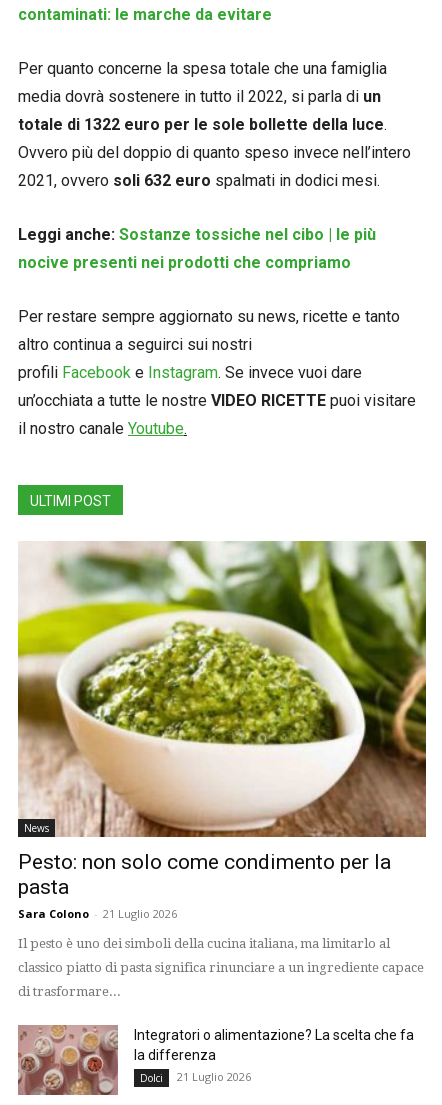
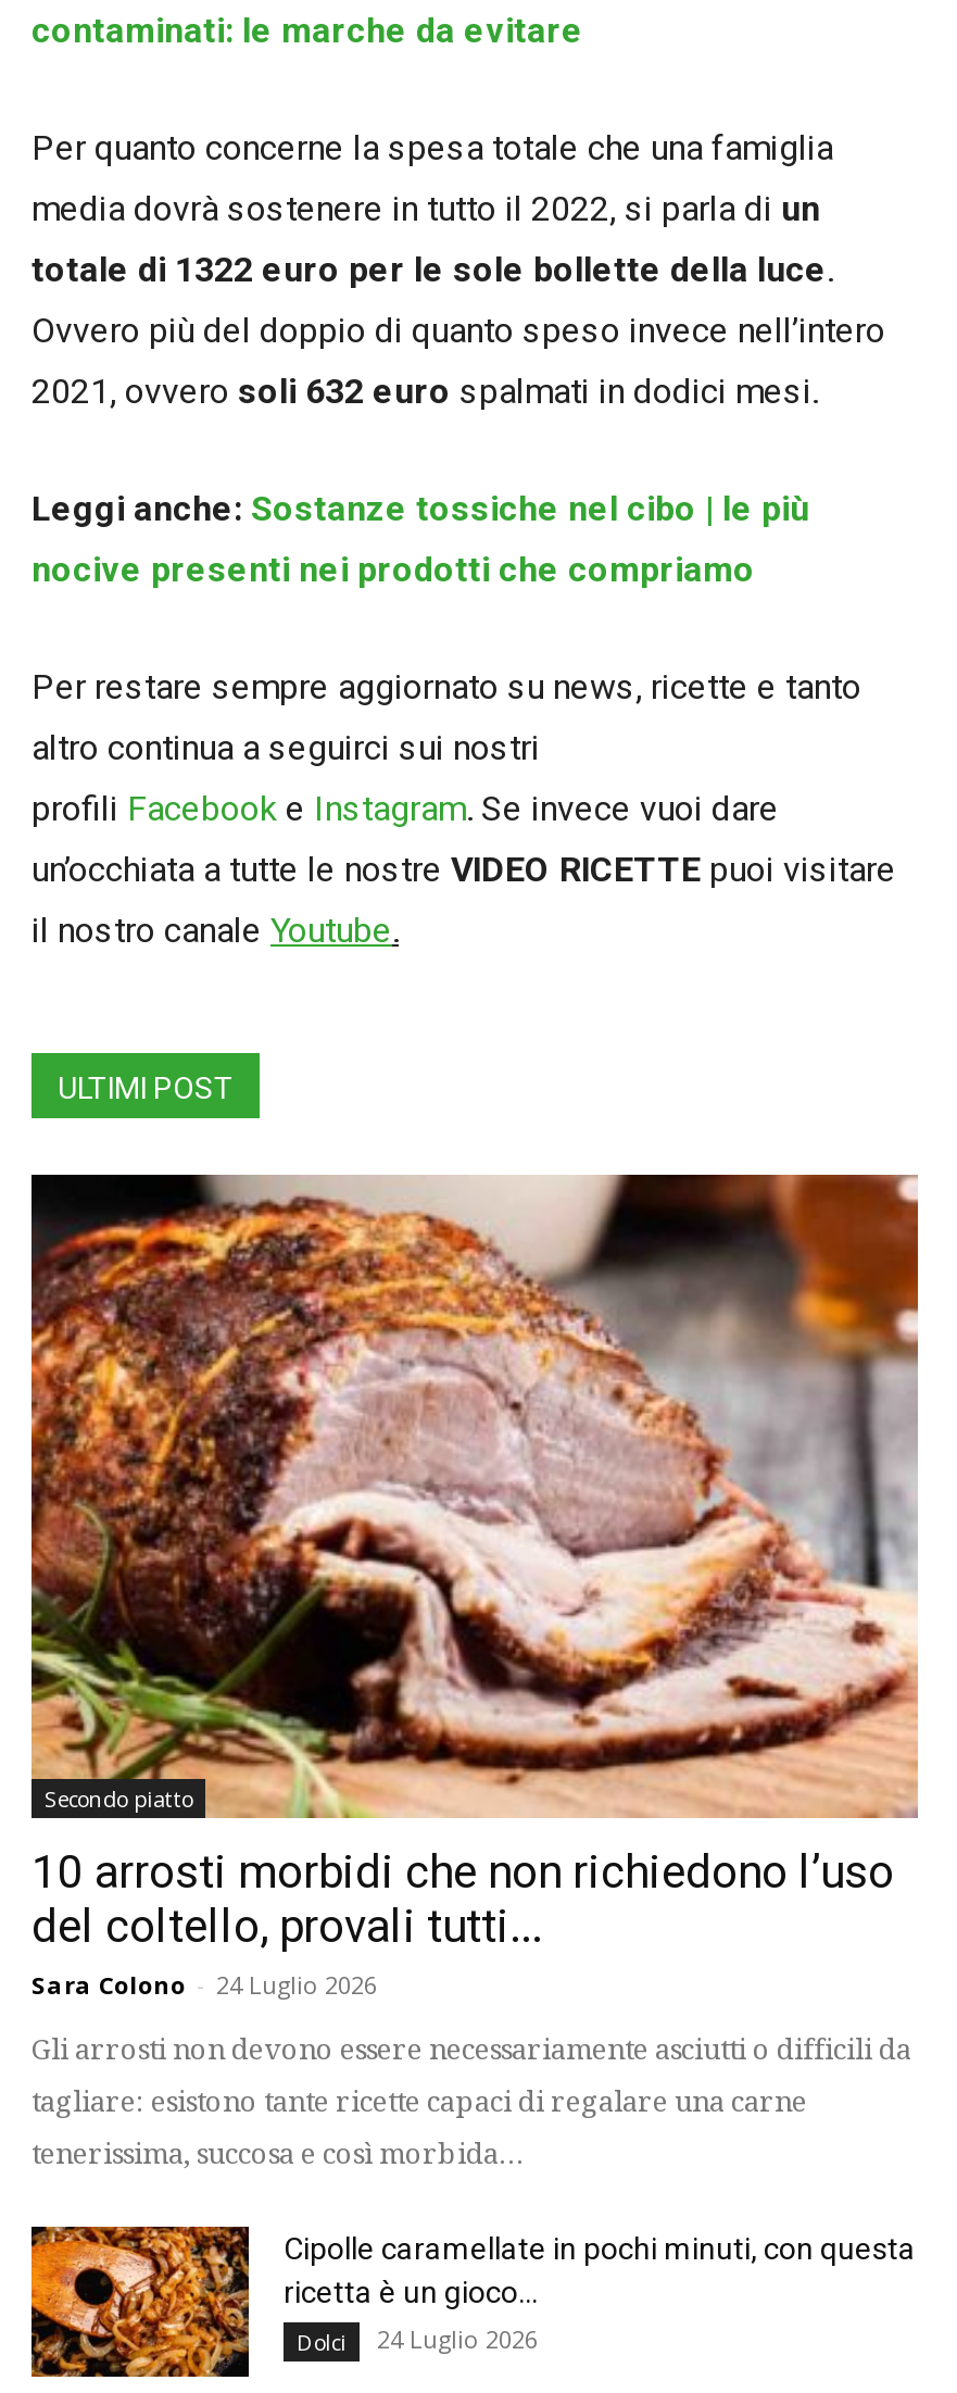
[17,540,427,838] [image] | News -> [29,1172,920,1819] [image] | Secondo piatto
[18,850,391,921] Pesto: non solo come condimento per la | pasta | Sara Colono - 21 Luglio 2026 -> [32,1847,894,2001] 10 arrosti morbidi che non richiedono l’uso | del coltello, provali tutti... | Sara Colono - 24 Luglio 2026
[18,936,390,951] Il pesto è uno dei simboli della cucina italiana, ma limitarlo al -> [32,2034,911,2067] Gli arrosti non devono essere necessariamente asciutti o difficili da
[18,960,424,975] classico piatto di pasta significa rinunciare a un ingrediente capace -> [32,2086,807,2119] tagliare: esistono tante ricette capaci di regalare una carne
[18,984,121,999] di trasformare... -> [32,2138,525,2171] tenerissima, succosa e così morbida...
[18,1025,414,1095] [image] | Integratori o alimentazione? La scelta che fa | la differenza -> [29,2226,916,2378] [image] | Cipolle caramellate in pochi minuti, con questa | ricetta è un gioco...
[140,1069,251,1085] Dolci 21 Luglio 2026 -> [297,2323,538,2358] Dolci 24 Luglio 2026

